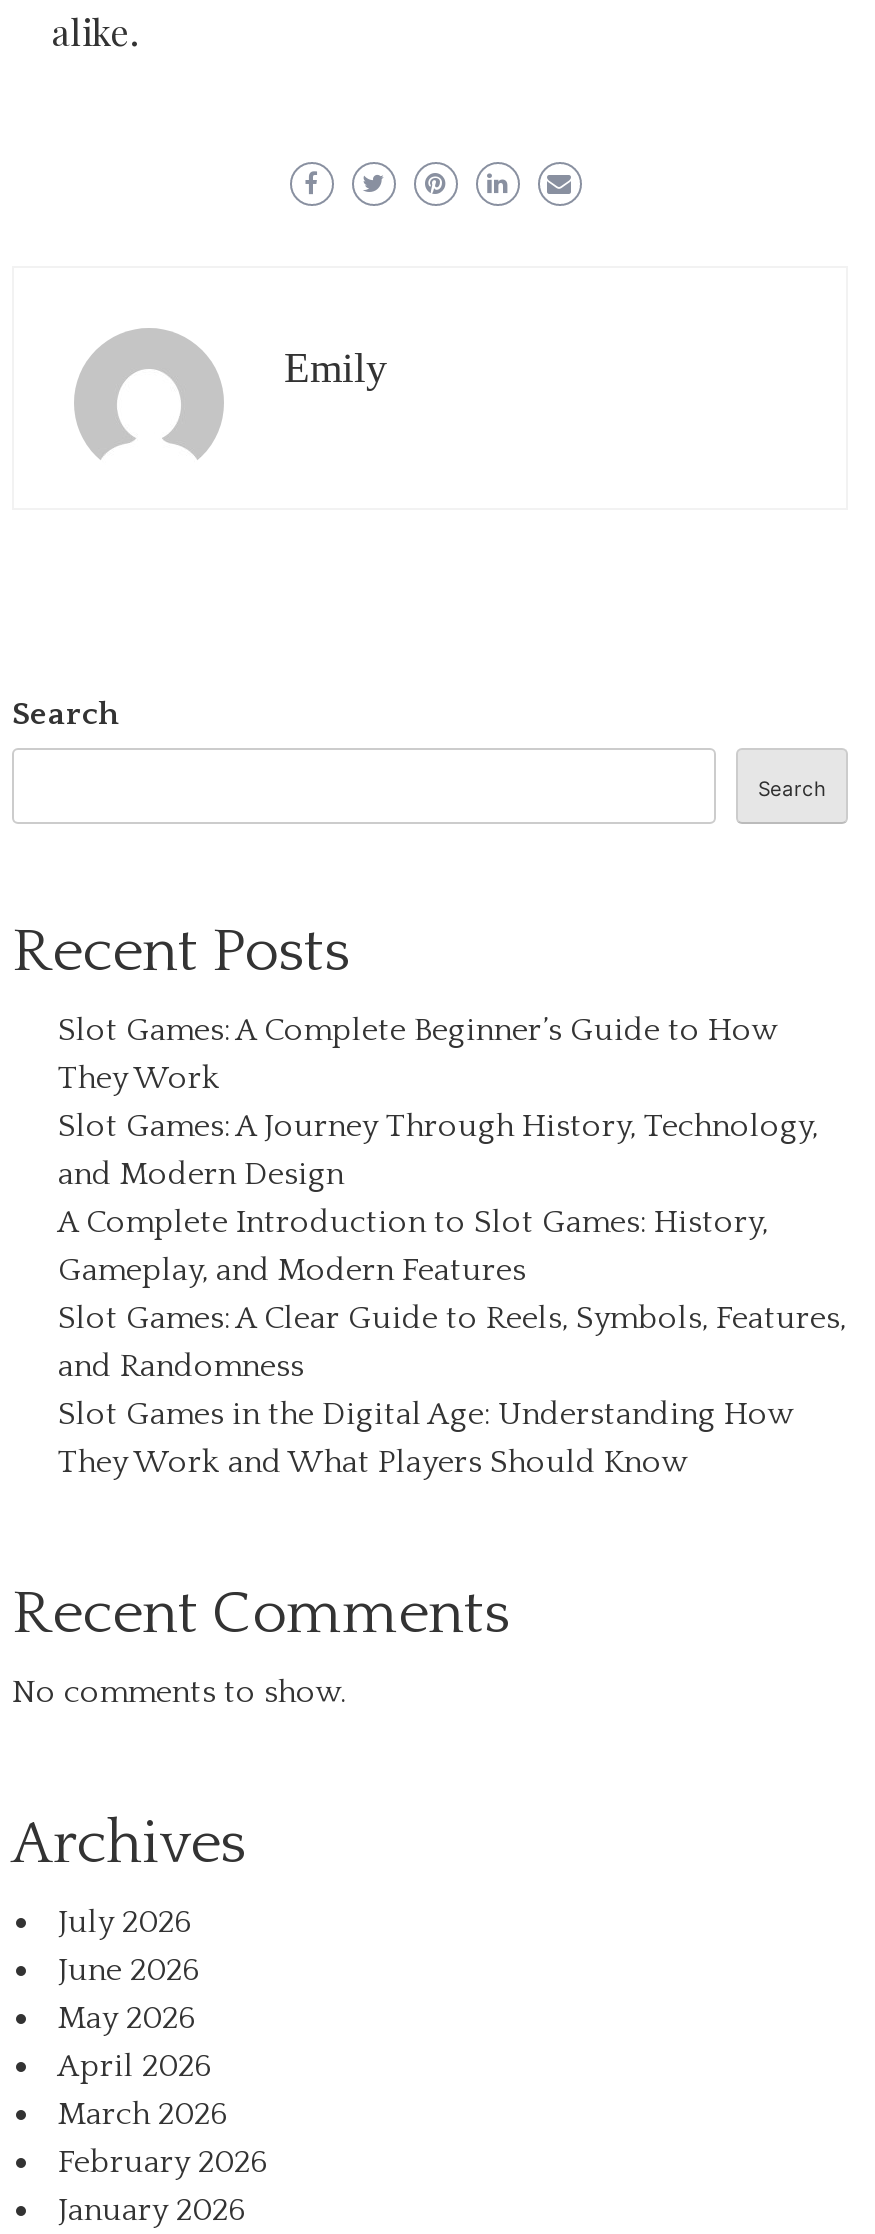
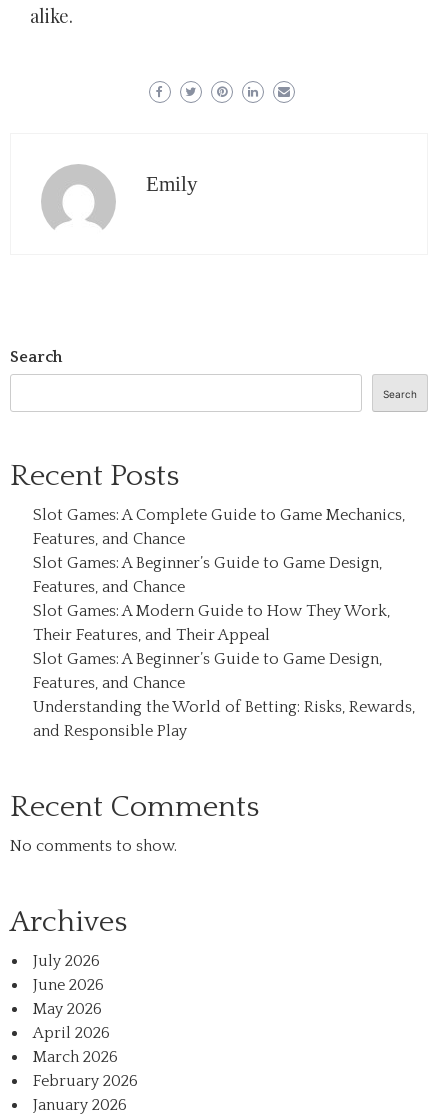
[58,1012,846,1480] Slot Games: A Complete Beginner’s Guide to How | They Work | Slot Games: A Journey Through History, Technology, | and Modern Design | A Complete Introduction to Slot Games: History, | Gameplay, and Modern Features | Slot Games: A Clear Guide to Reels, Symbols, Features, | and Randomness | Slot Games in the Digital Age: Understanding How | They Work and What Players Should Know -> [33,506,415,740] Slot Games: A Complete Guide to Game Mechanics, | Features, and Chance | Slot Games: A Beginner’s Guide to Game Design, | Features, and Chance | Slot Games: A Modern Guide to How They Work, | Their Features, and Their Appeal | Slot Games: A Beginner’s Guide to Game Design, | Features, and Chance | Understanding the World of Betting: Risks, Rewards, | and Responsible Play

